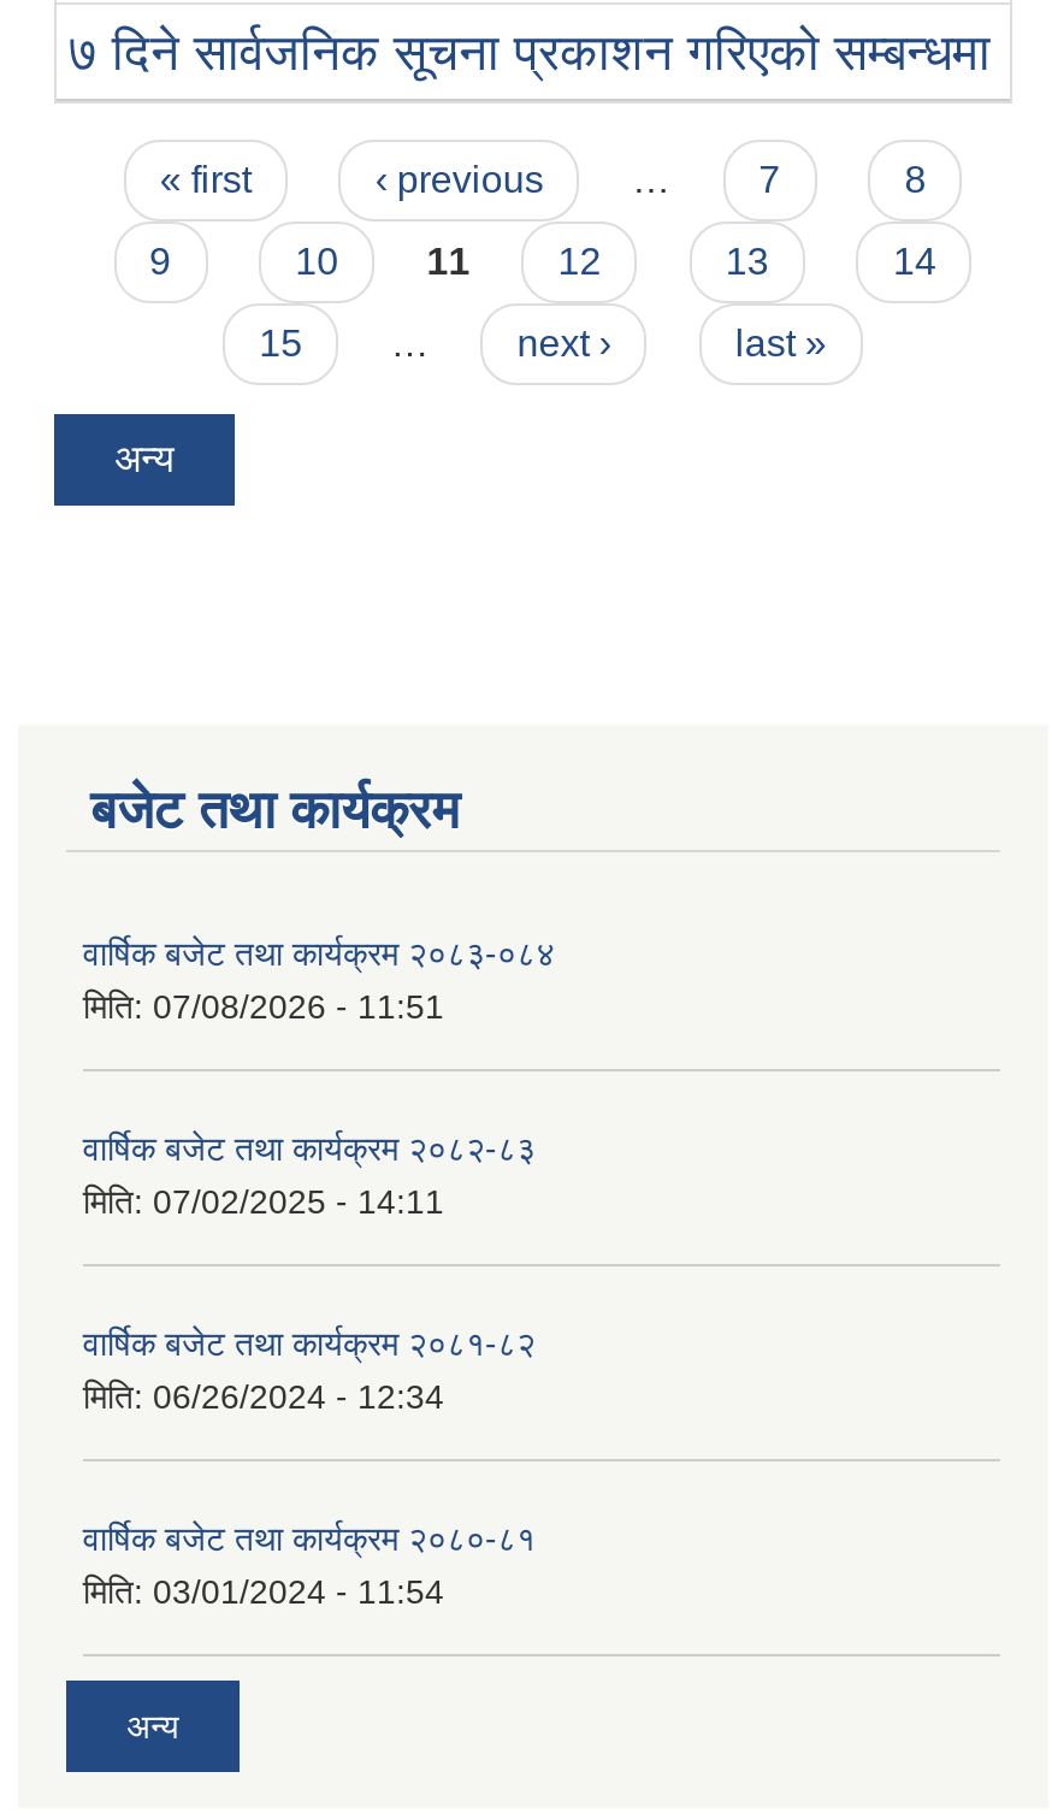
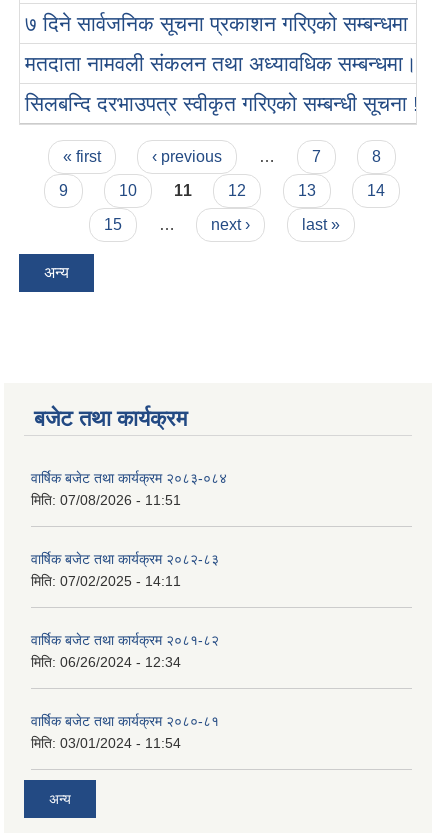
none -> [25,52,431,115] मतदाता नामवली संकलन तथा अध्यावधिक सम्बन्धमा। | सिलबन्दि दरभाउपत्र स्वीकृत गरिएको सम्बन्धी सूचना !!!

